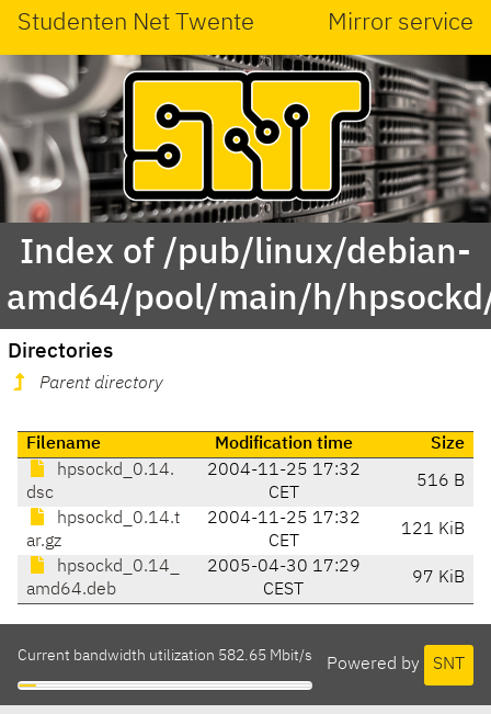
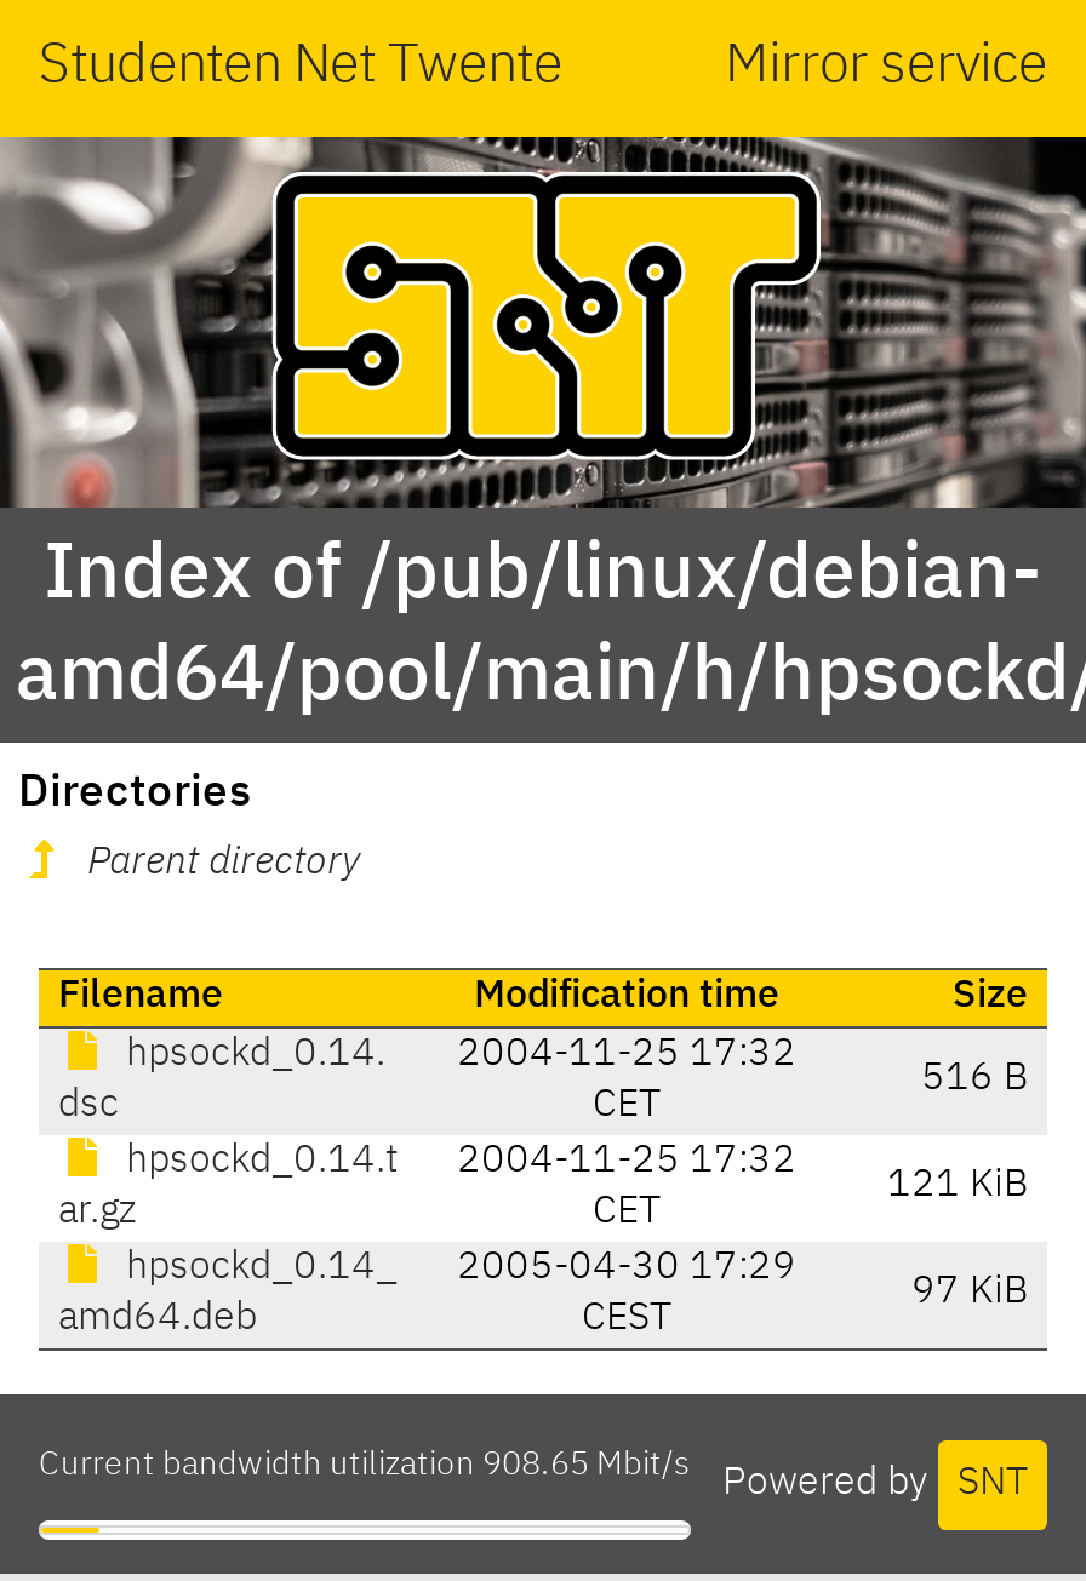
[18,648,312,664] Current bandwidth utilization 582.65 Mbit/s -> [39,1448,691,1482] Current bandwidth utilization 908.65 Mbit/s

